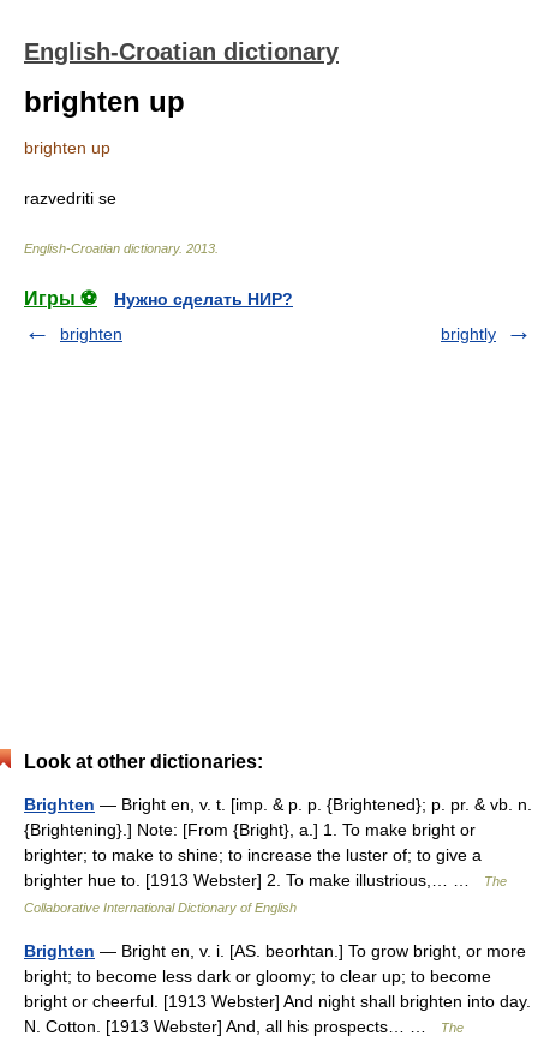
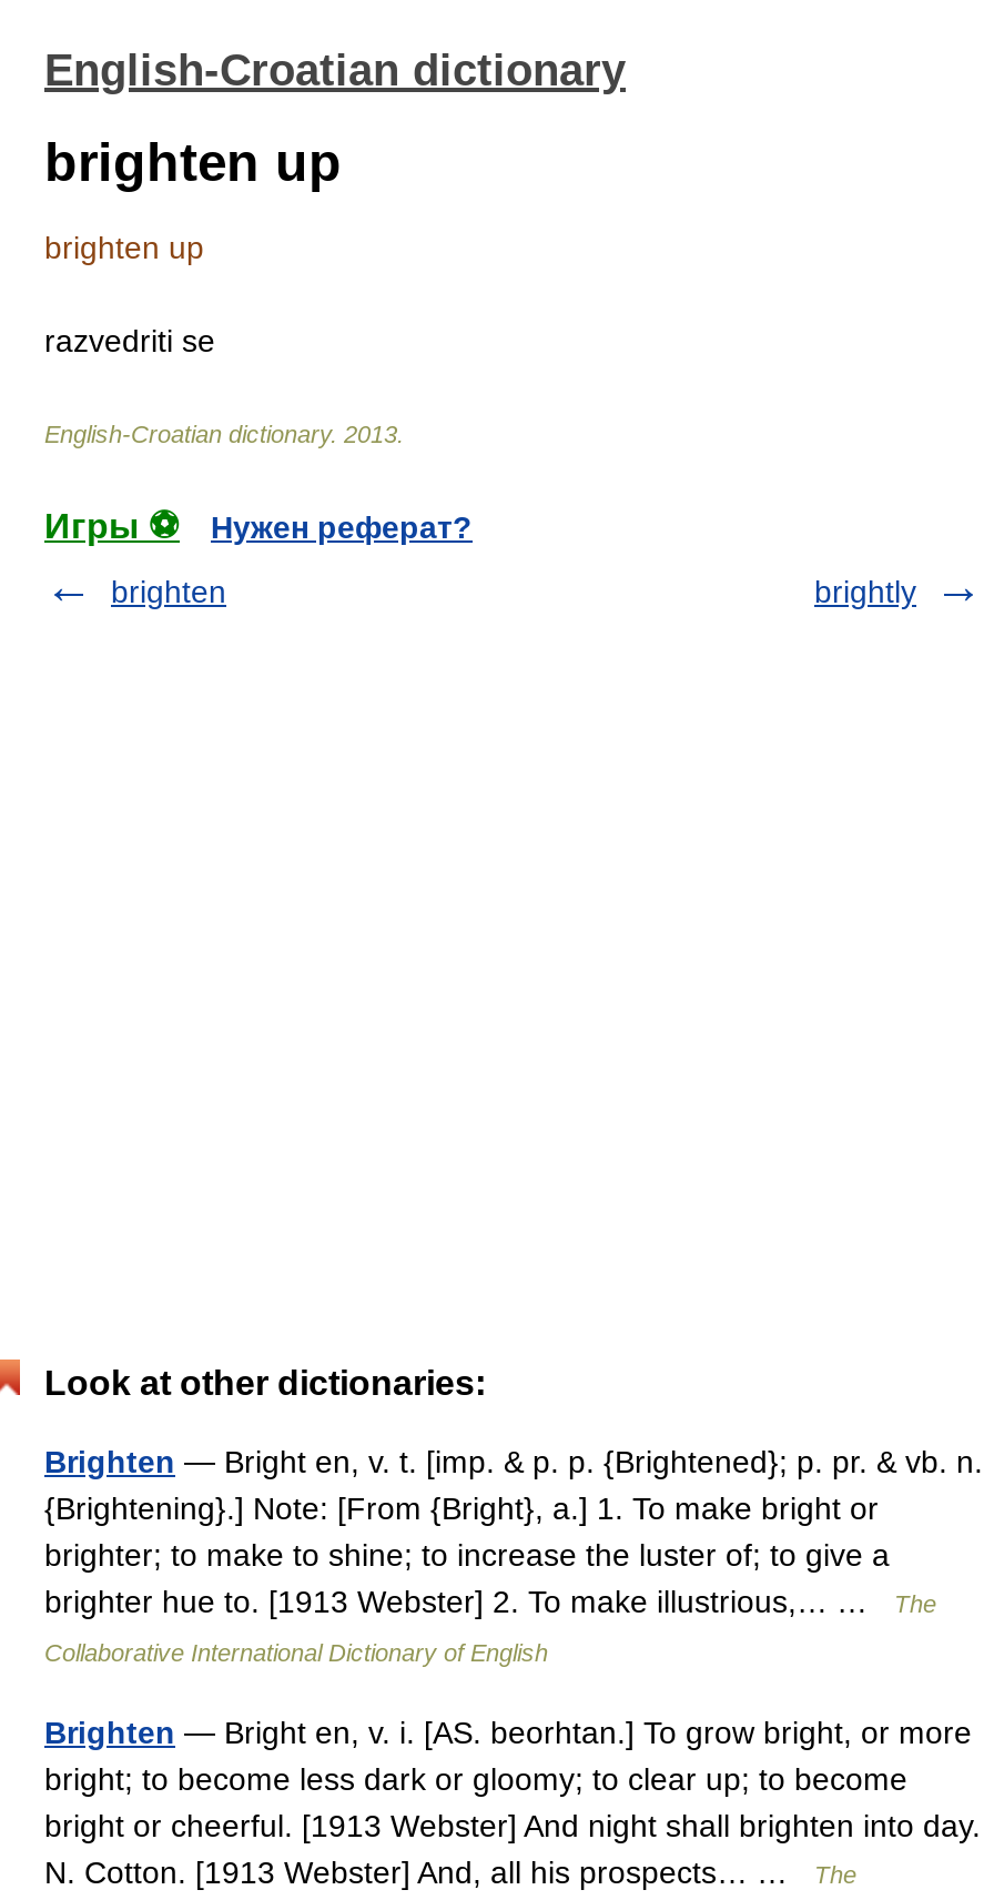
[114,289,293,309] Нужно сделать НИР? -> [211,509,473,545] Нужен реферат?

